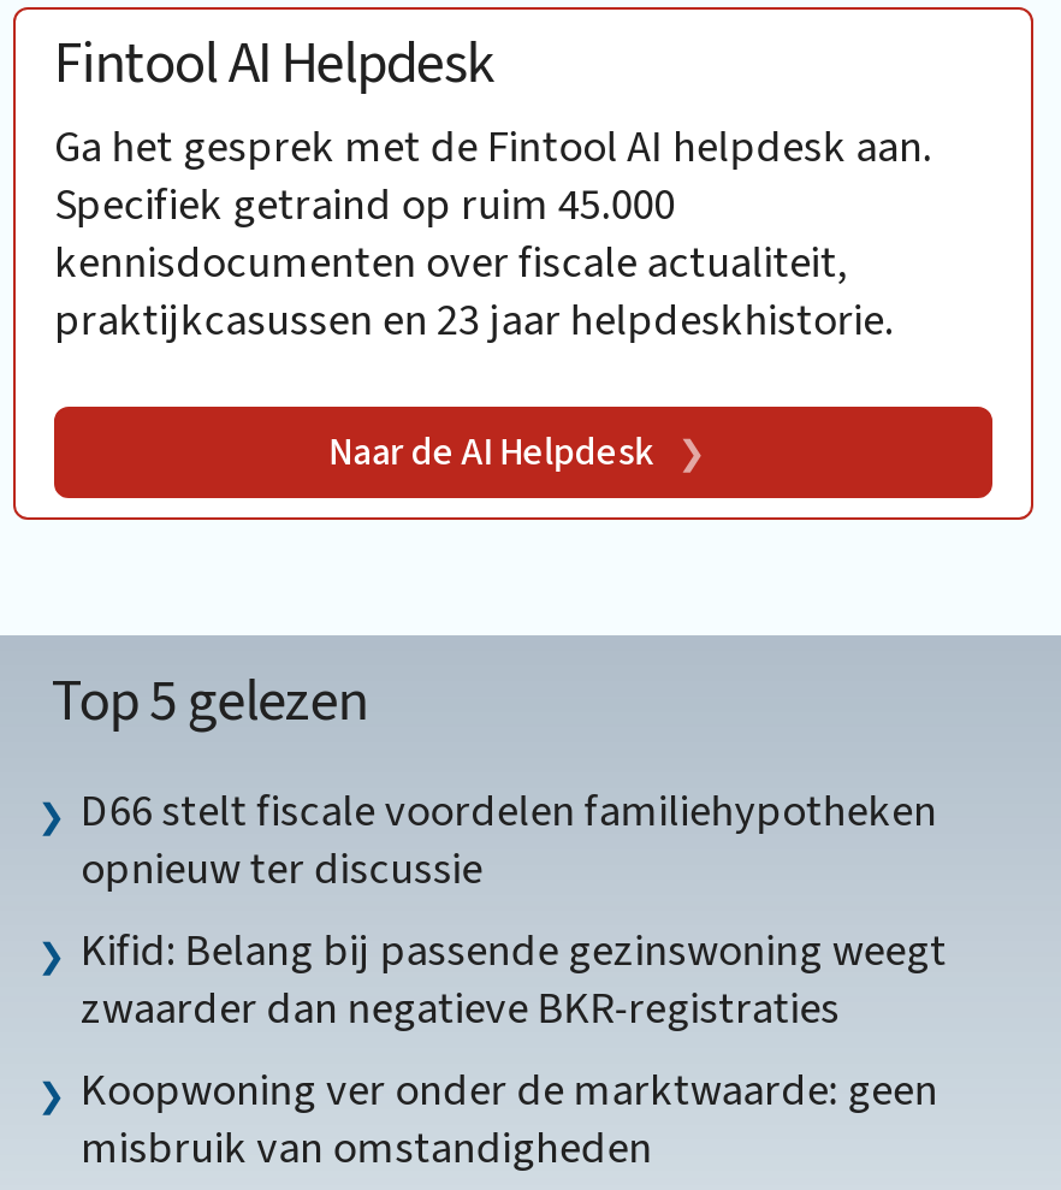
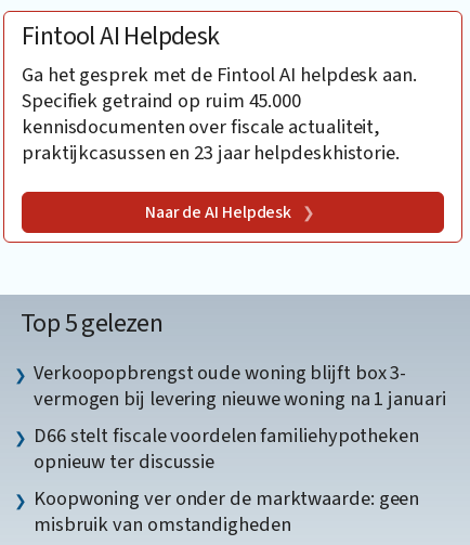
none -> [34,358,446,413] Verkoopopbrengst oude woning blijft box 3- | vermogen bij levering nieuwe woning na 1 januari
moved [81,779,937,900] -> [34,421,419,475]: D66 stelt fiscale voordelen familiehypotheken | opnieuw ter discussie
[81,919,946,1039] Kifid: Belang bij passende gezinswoning weegt | zwaarder dan negatieve BKR-registraties -> none

